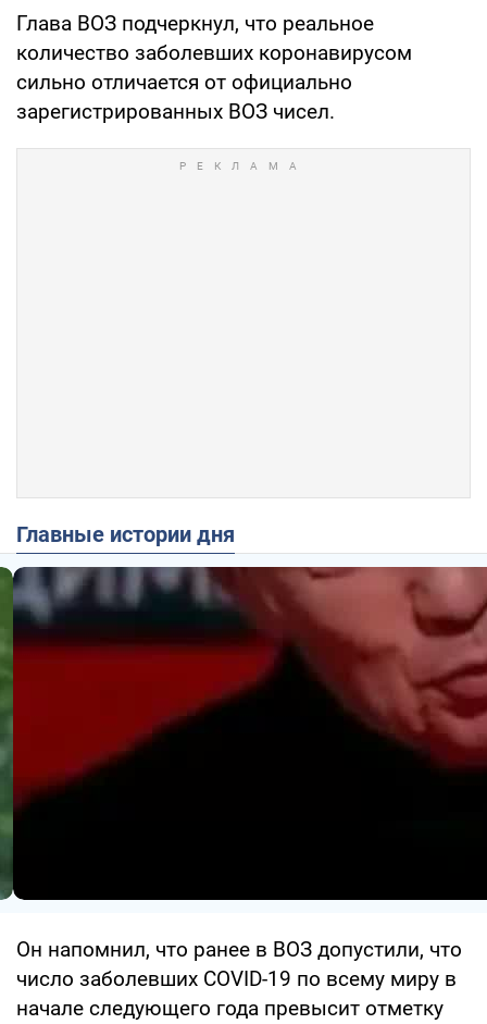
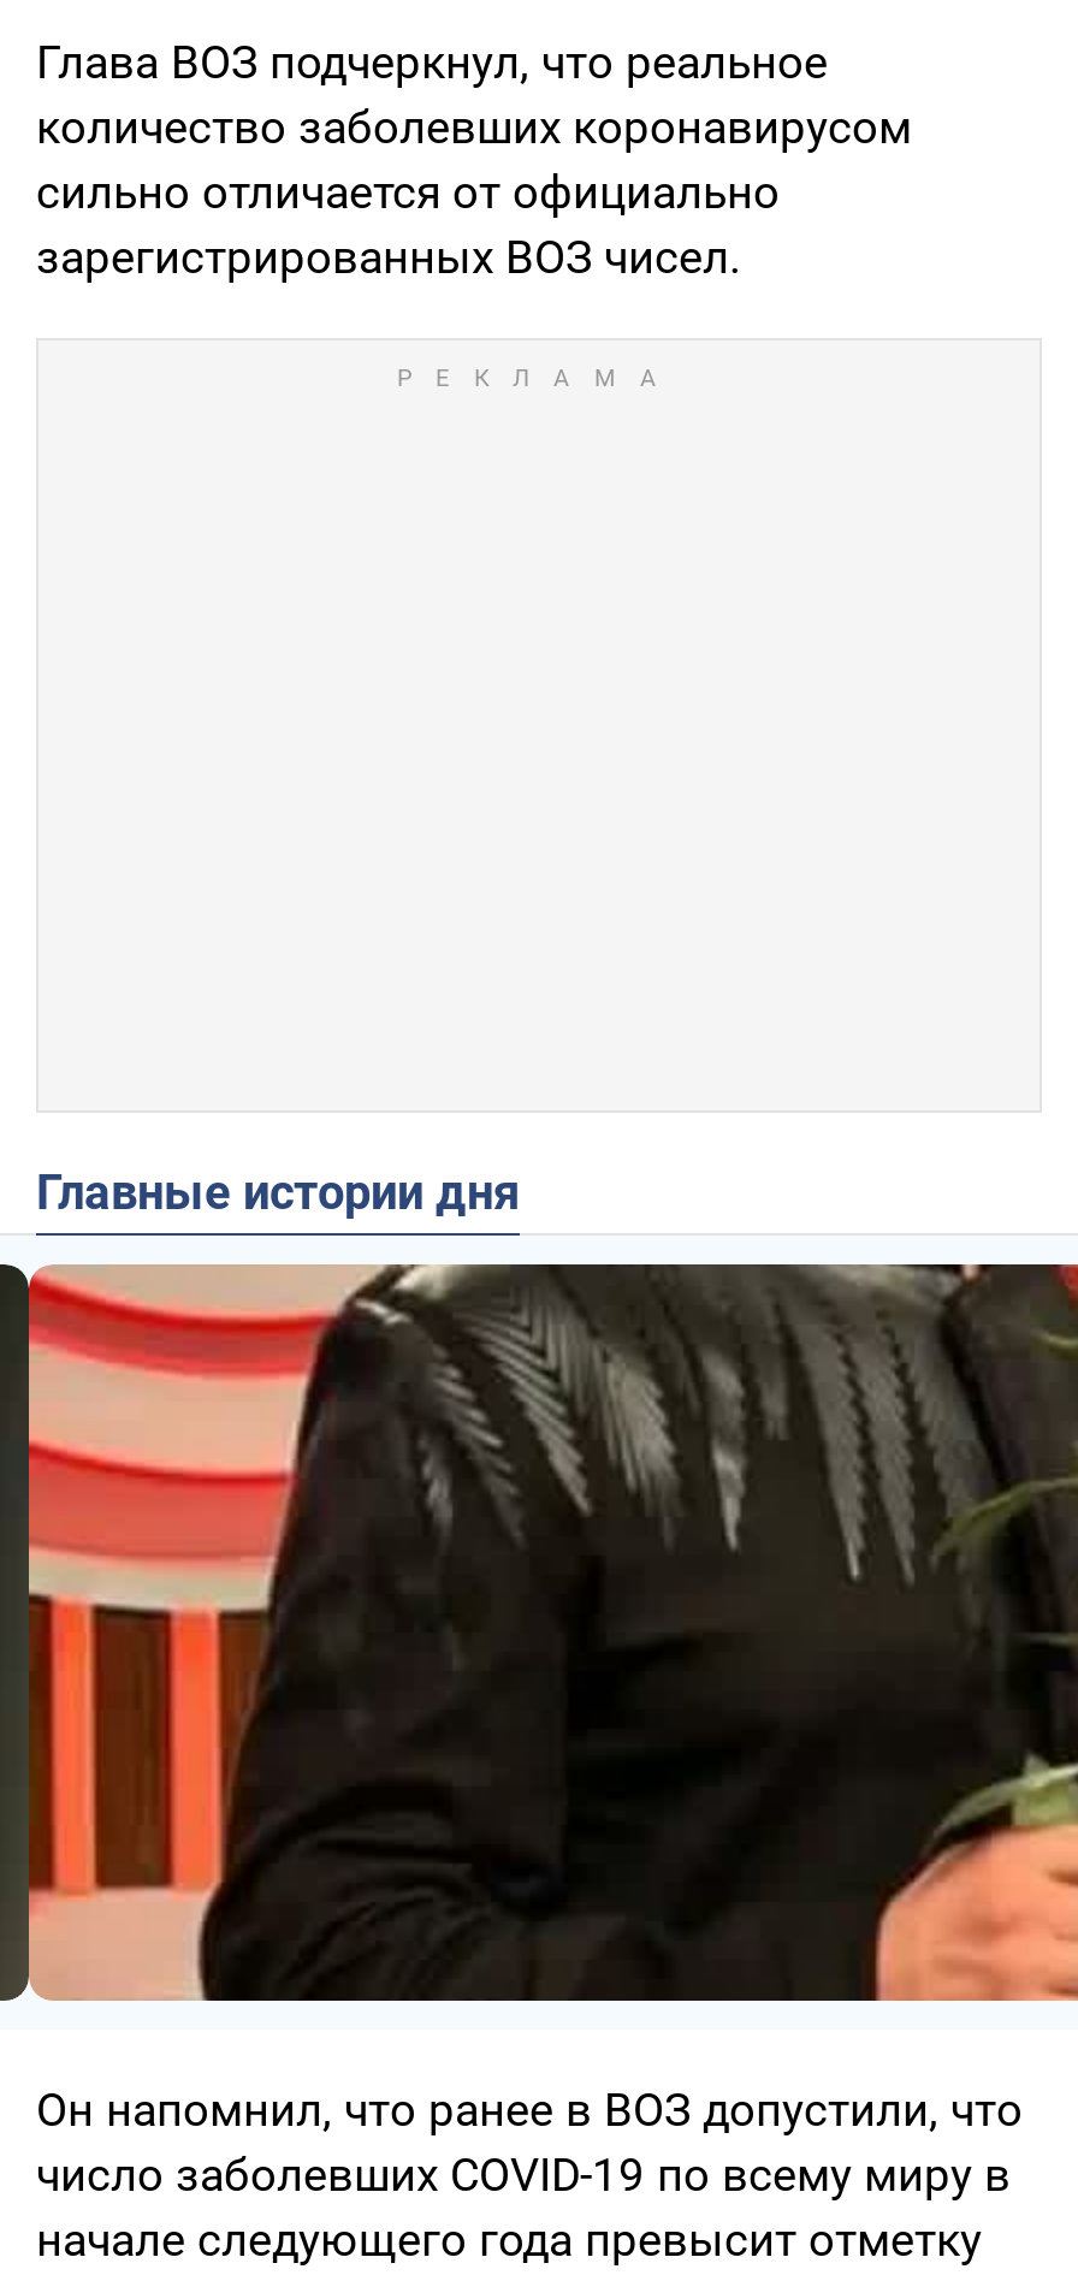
[3,566,484,901] [image] -> [7,1262,1071,2003] [image]

